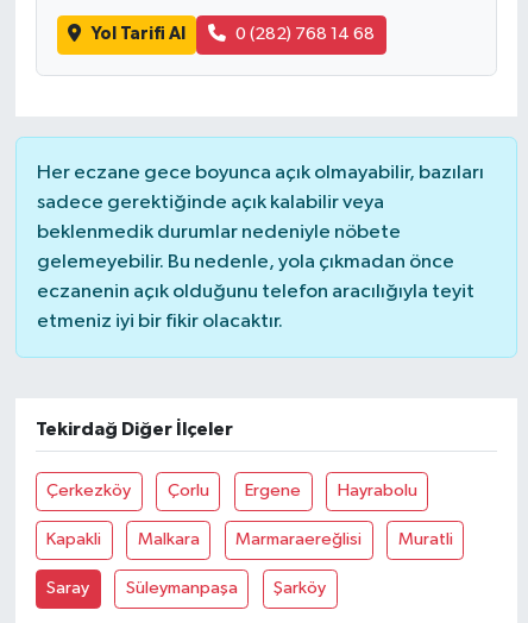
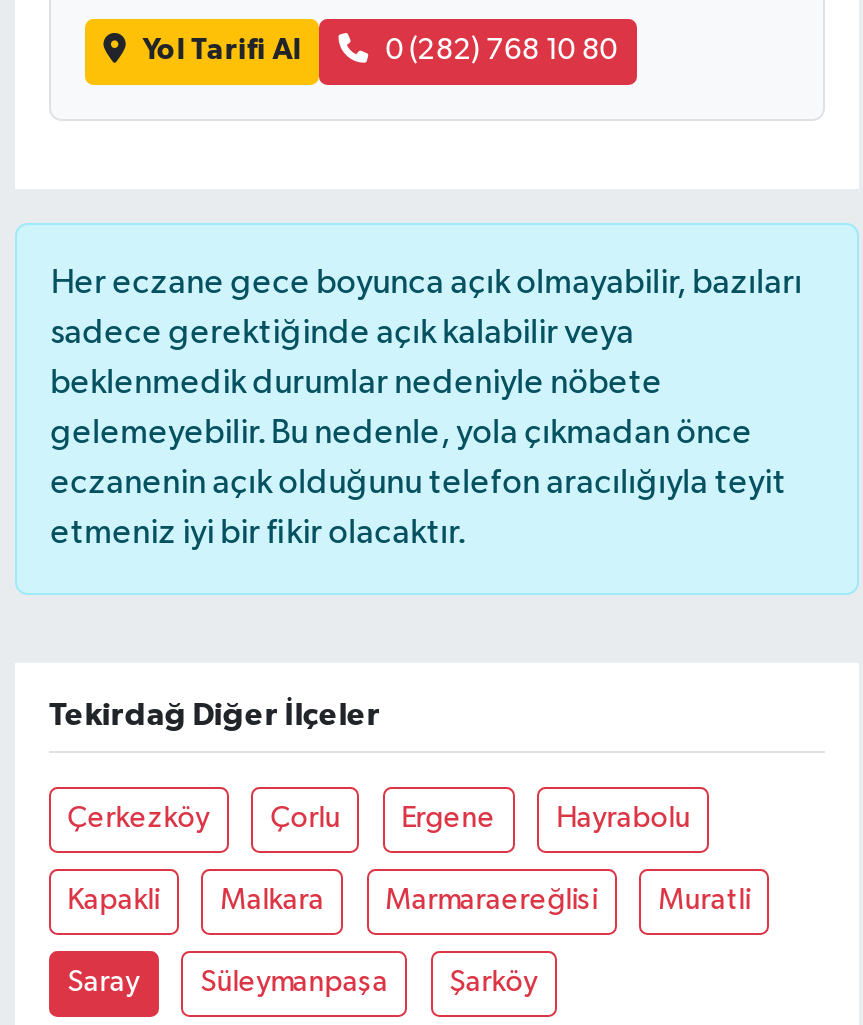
[236,25,375,43] 0 (282) 768 14 68 -> [385,36,617,66] 0 (282) 768 10 80

